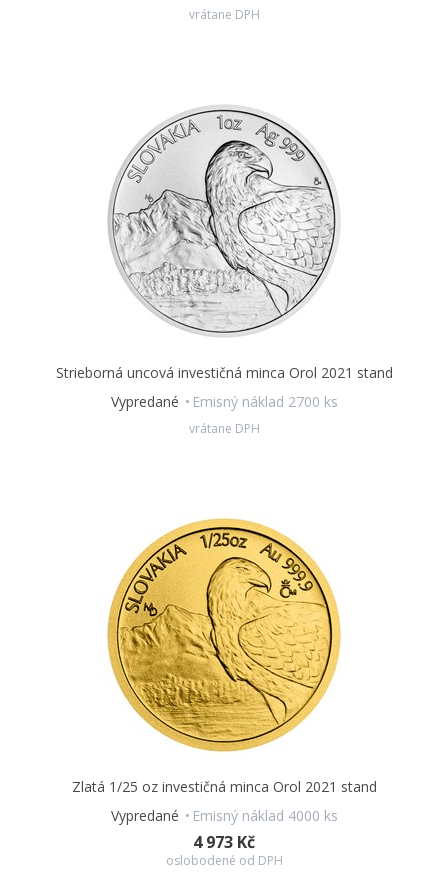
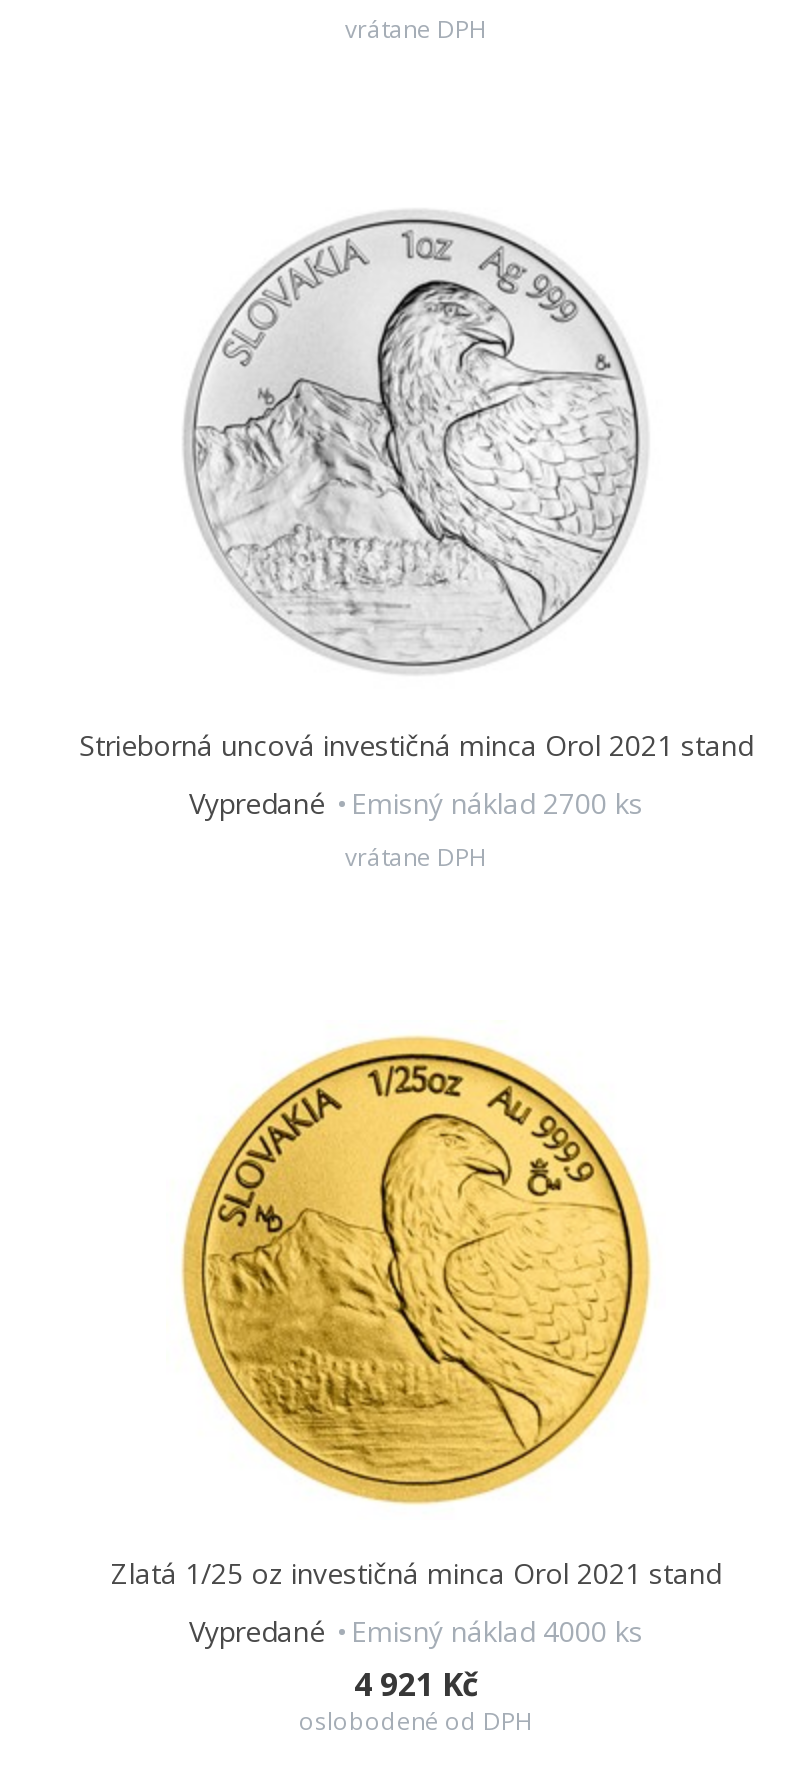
[193,831,255,853] 4 973 Kč -> [354,1662,478,1706] 4 921 Kč

